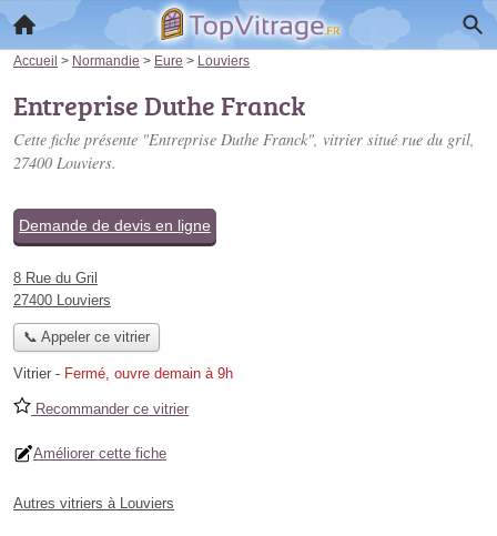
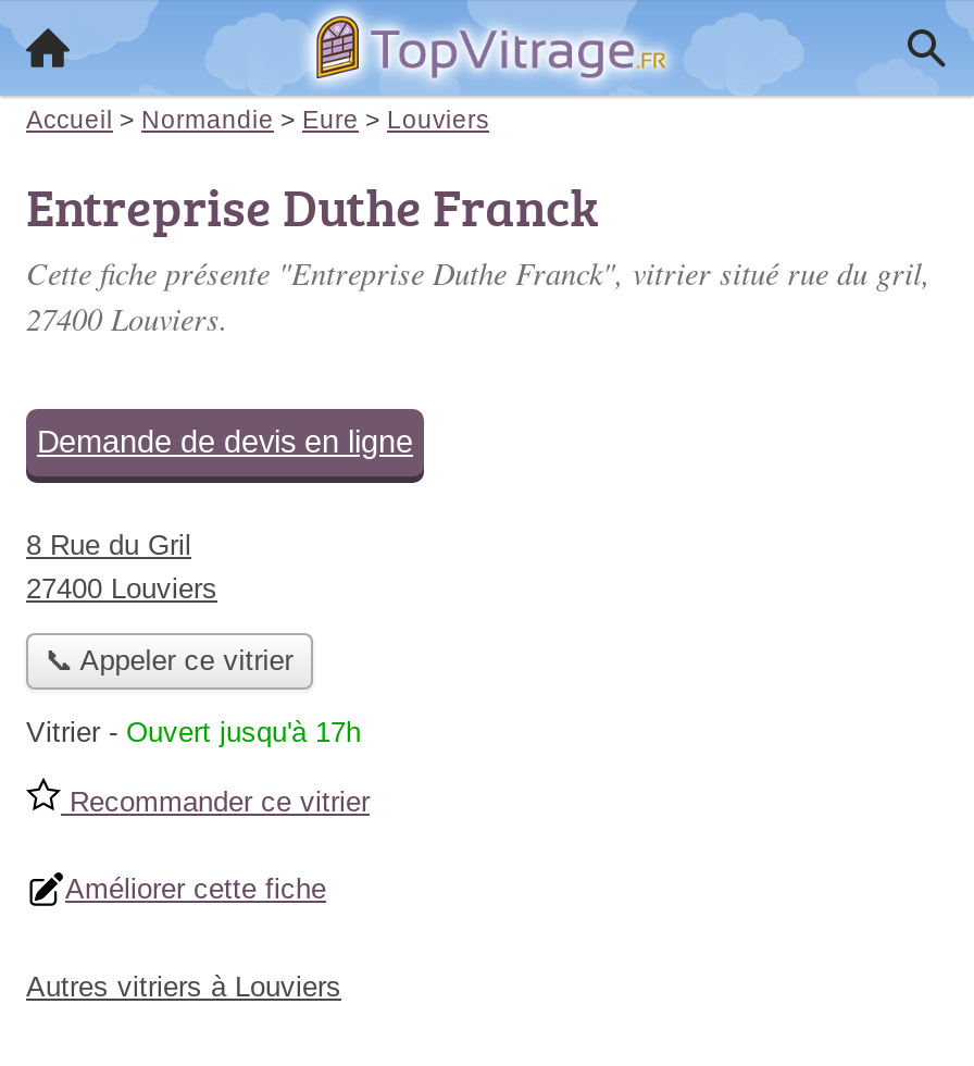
[13,366,233,382] Vitrier - Fermé, ouvre demain à 9h -> [26,717,361,749] Vitrier - Ouvert jusqu'à 17h

